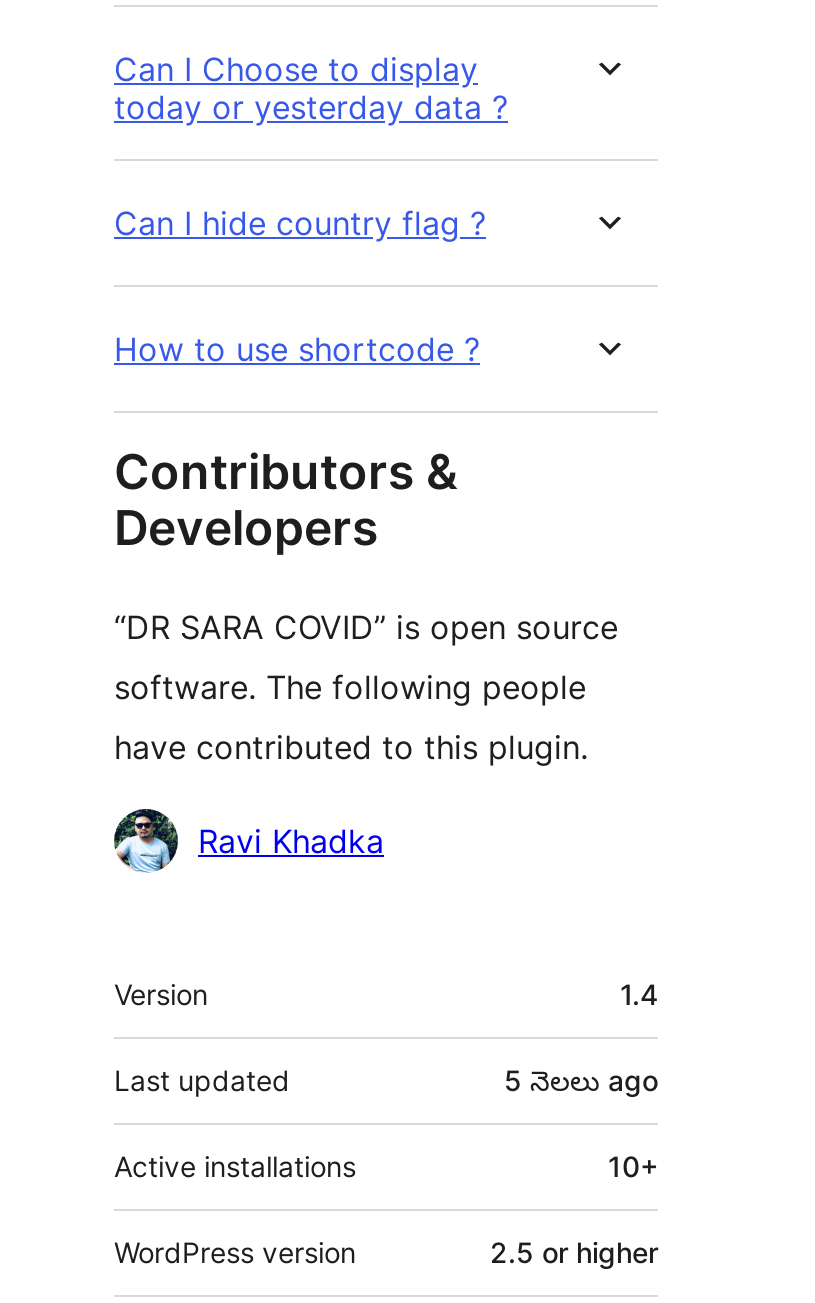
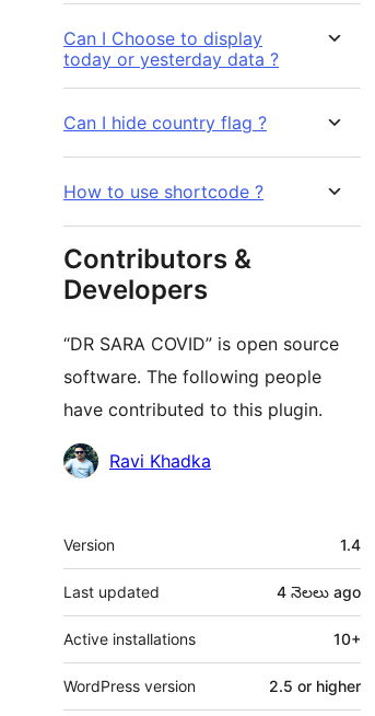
[504,1064,658,1098] 5 నెలలు ago -> [277,583,361,601] 4 నెలలు ago

